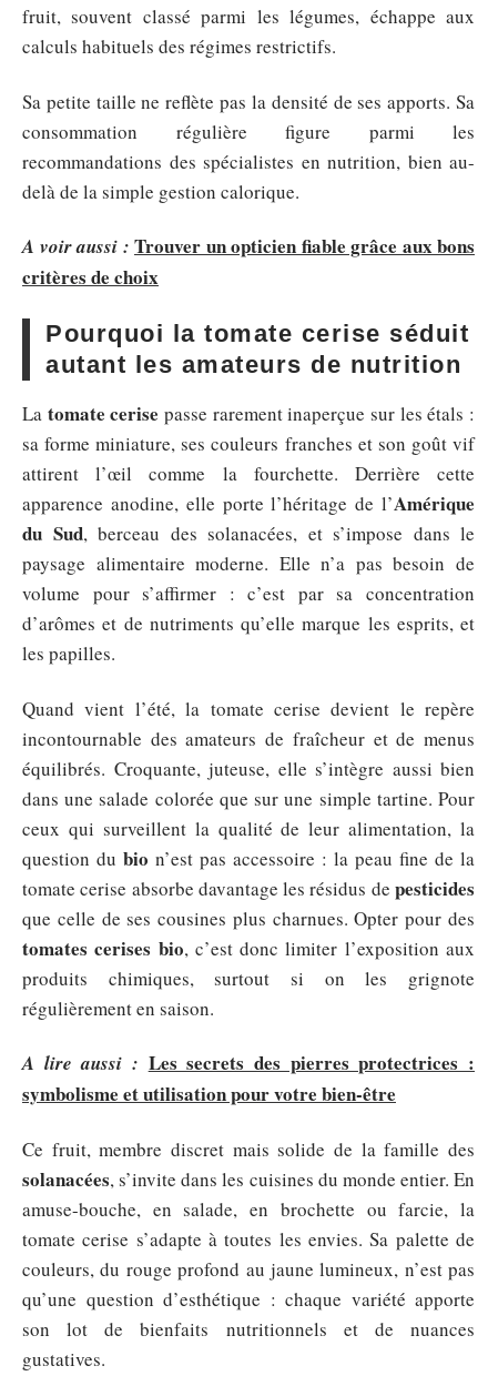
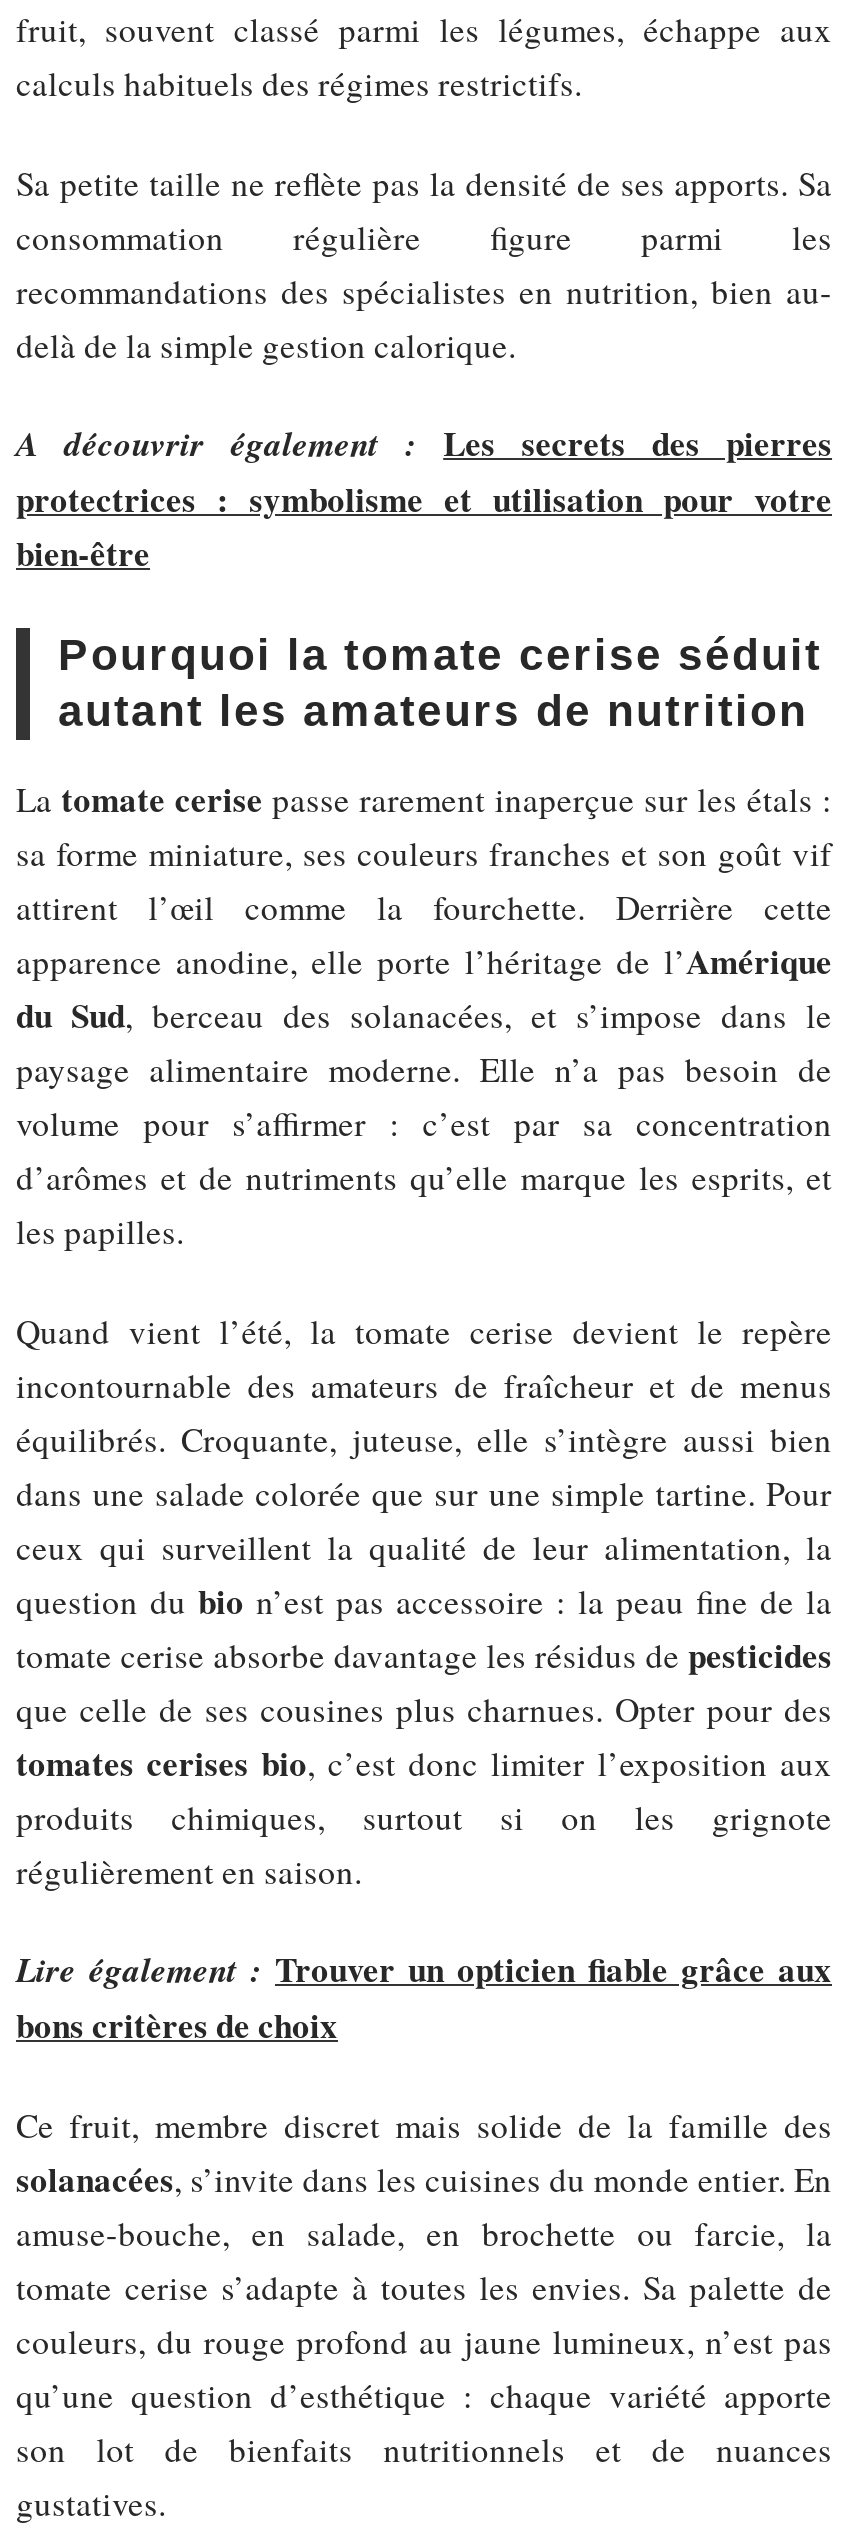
[22,232,475,291] A voir aussi : Trouver un opticien fiable grâce aux bons | critères de choix -> [16,418,832,578] A découvrir également : Les secrets des pierres | protectrices : symbolisme et utilisation pour votre | bien-être
[22,1049,475,1107] A lire aussi : Les secrets des pierres protectrices : | symbolisme et utilisation pour votre bien-être -> [16,1944,832,2050] Lire également : Trouver un opticien fiable grâce aux | bons critères de choix

